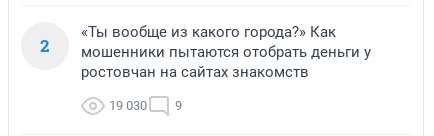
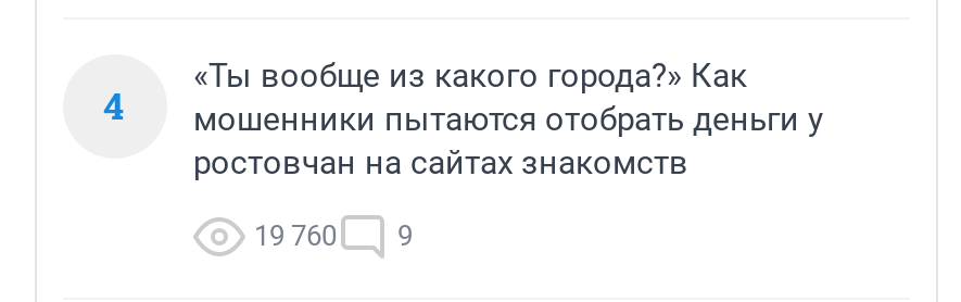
[40,34,371,61] 2 мошенники пытаются отобрать деньги у -> [103,81,823,139] 4 мошенники пытаются отобрать деньги у
[109,98,182,113] 19 030 9 -> [254,220,413,252] 19 760 9

